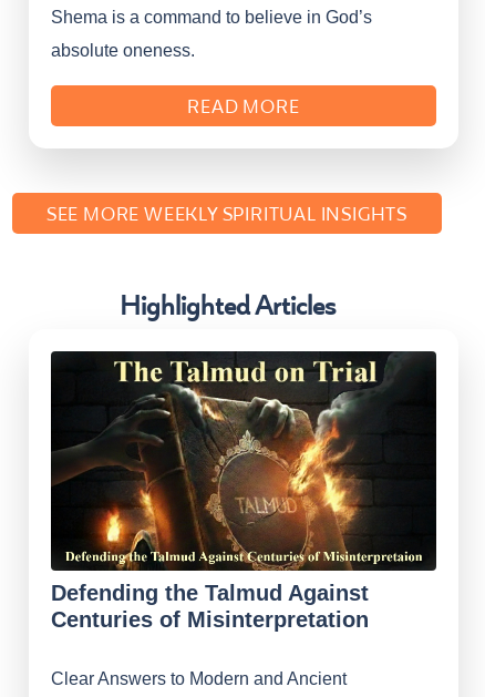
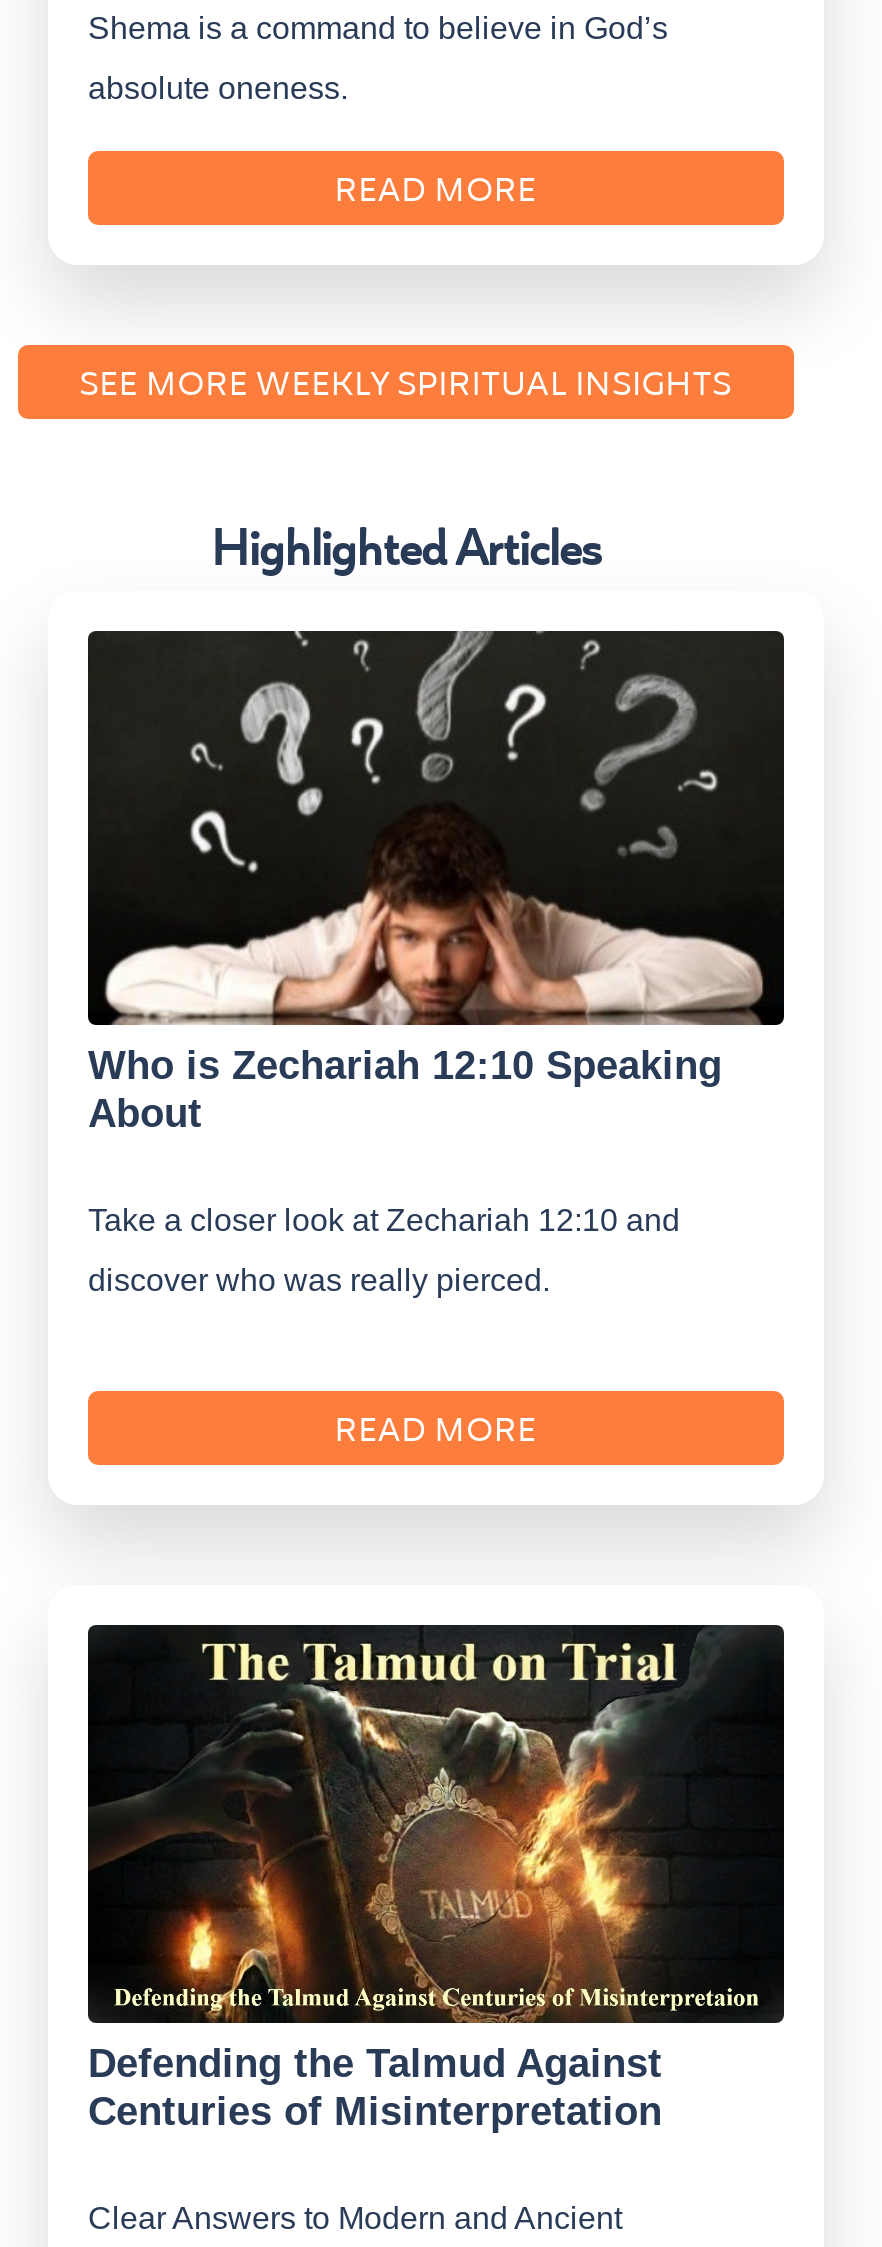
none -> [88,631,764,1298] [image] | Who is Zechariah 12:10 Speaking | About | Take a closer look at Zechariah 12:10 and | discover who was really pierced.
none -> [335,1408,537,1450] READ MORE

